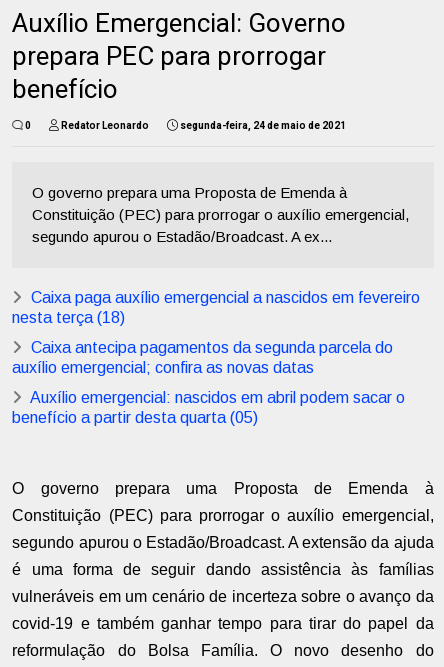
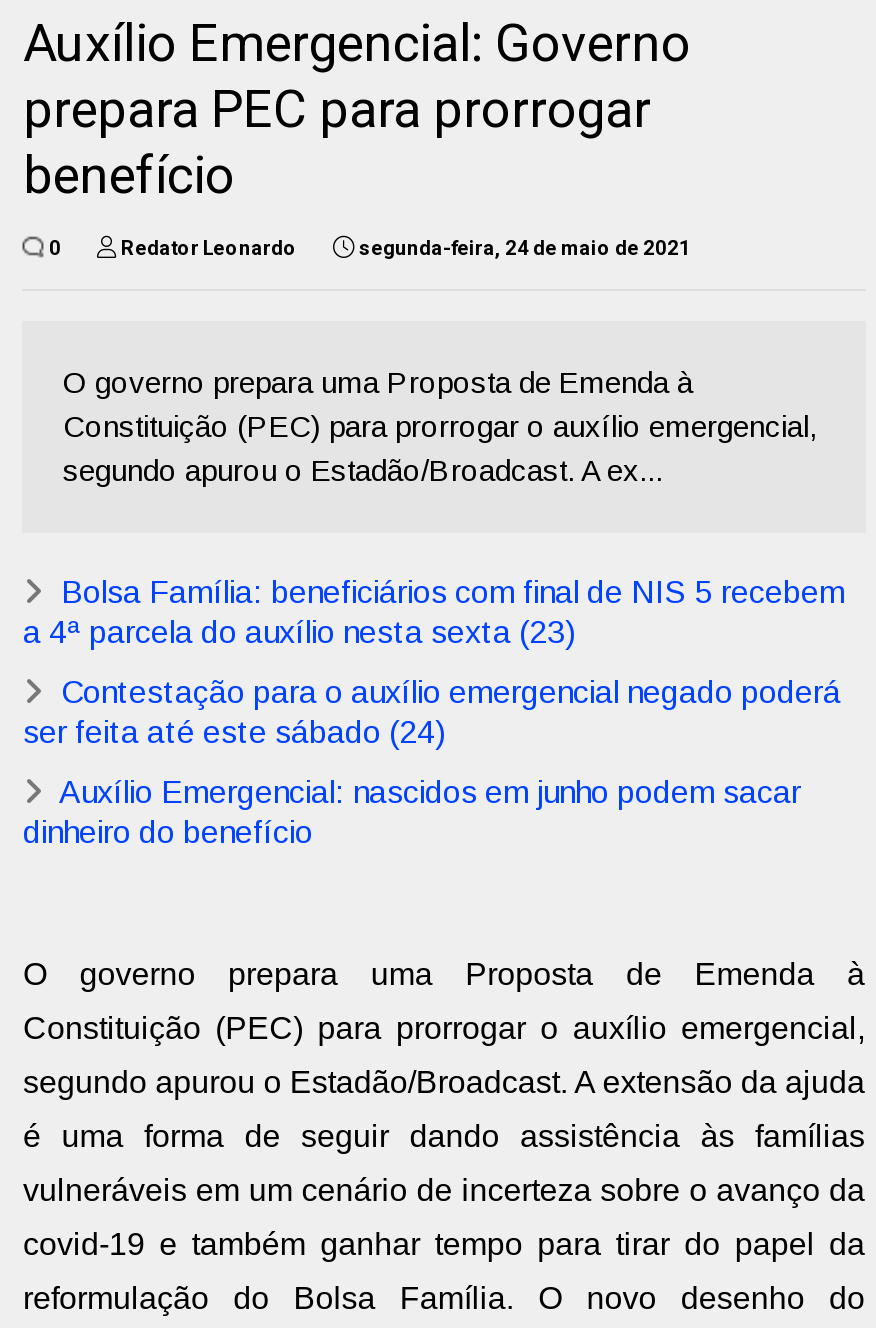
[12,289,420,326] Caixa paga auxílio emergencial a nascidos em fevereiro | nesta terça (18) -> [23,576,845,650] Bolsa Família: beneficiários com final de NIS 5 recebem | a 4ª parcela do auxílio nesta sexta (23)
[12,339,393,376] Caixa antecipa pagamentos da segunda parcela do | auxílio emergencial; confira as novas datas -> [23,676,841,750] Contestação para o auxílio emergencial negado poderá | ser feita até este sábado (24)
[12,389,405,426] Auxílio emergencial: nascidos em abril podem sacar o | benefício a partir desta quarta (05) -> [23,776,801,850] Auxílio Emergencial: nascidos em junho podem sacar | dinheiro do benefício

